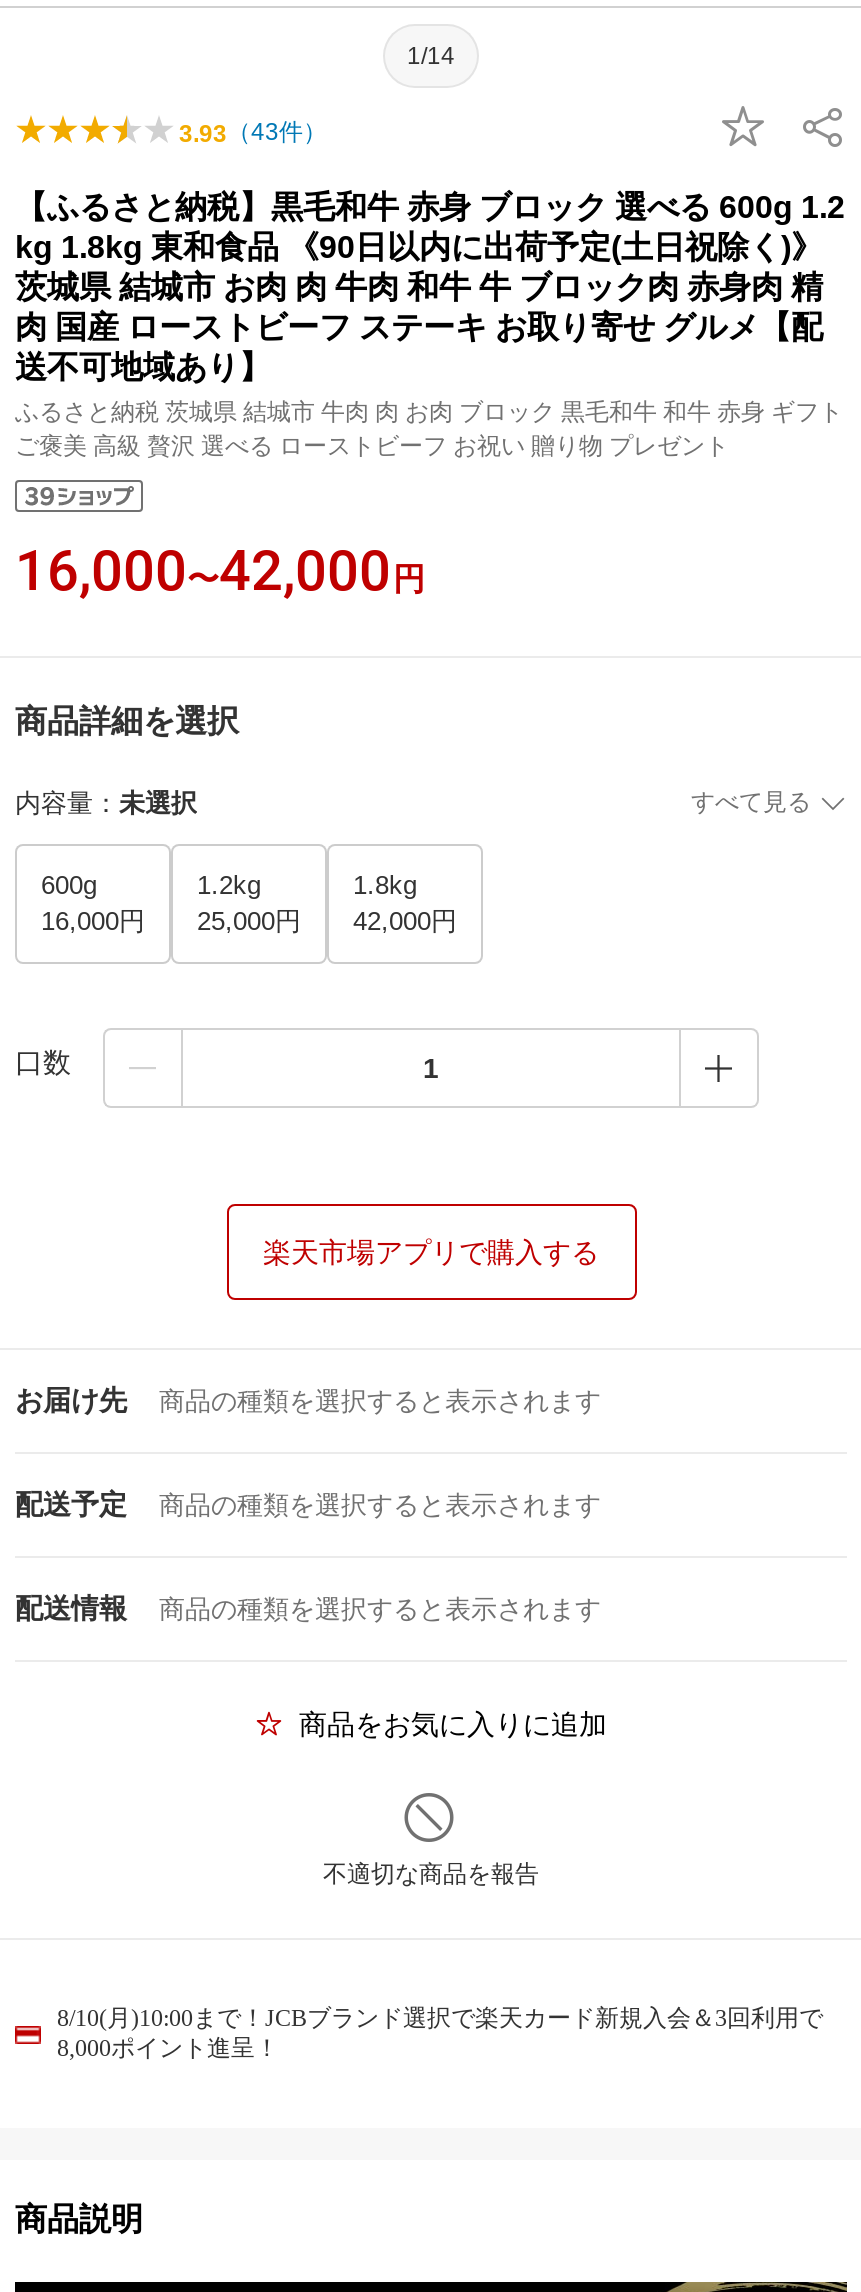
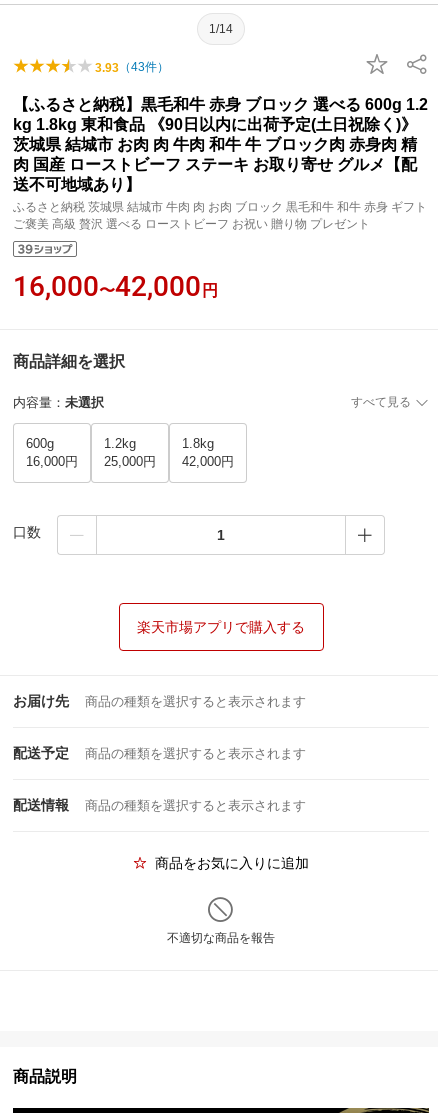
[57,2004,823,2062] 8/10(月)10:00まで！JCBブランド選択で楽天カード新規入会＆3回利用で | 8,000ポイント進呈！ -> none

